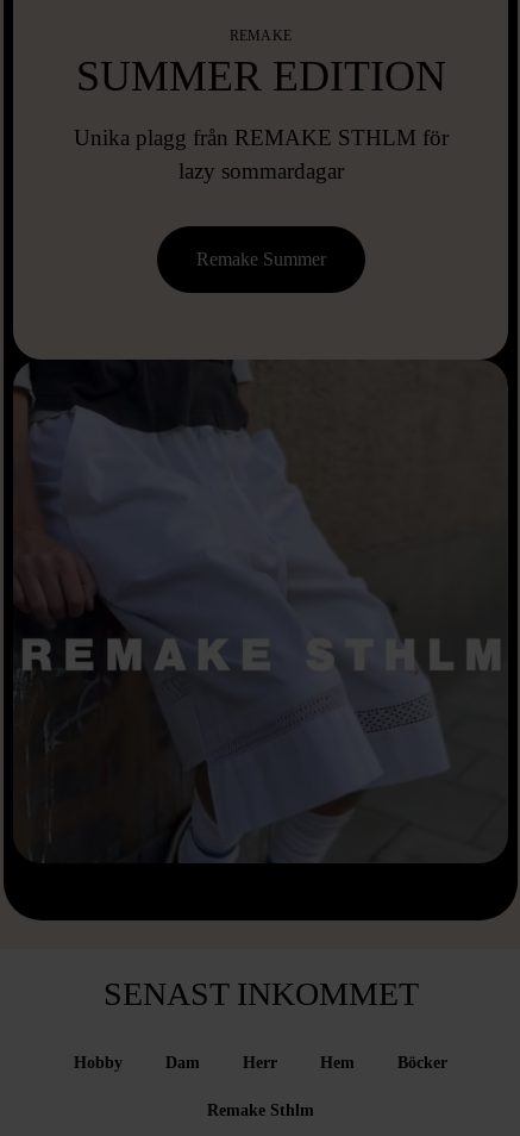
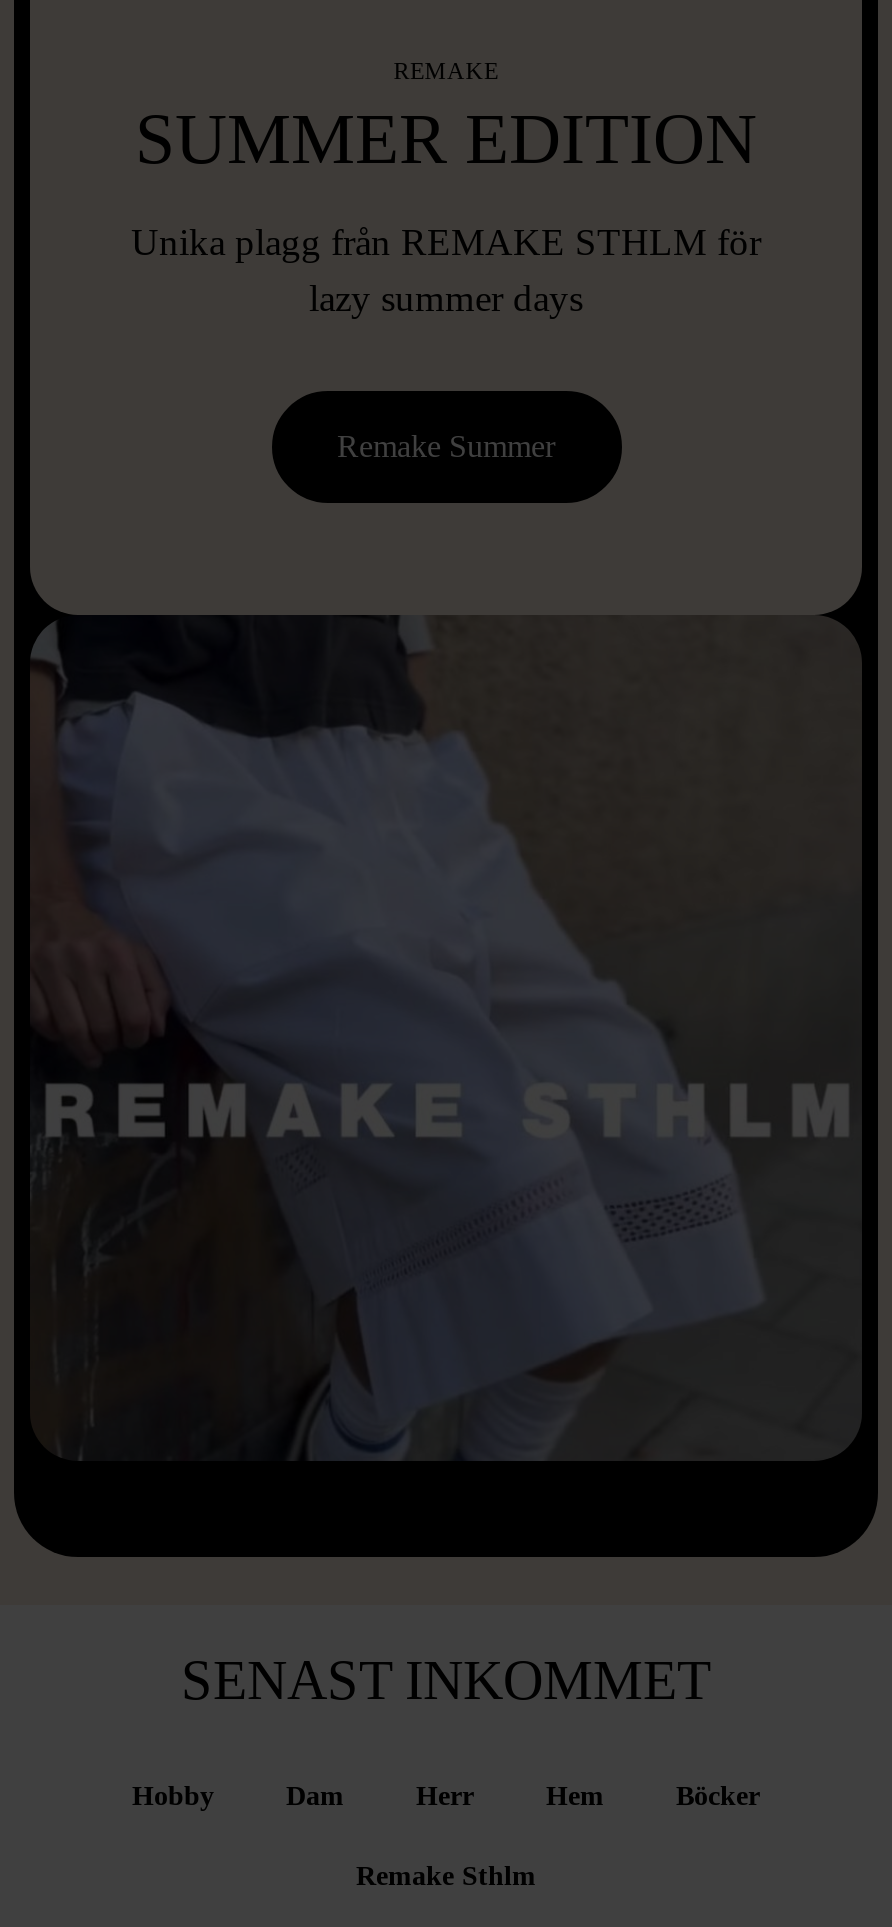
[178,158,343,183] lazy sommardagar -> [309,277,583,319] lazy summer days

